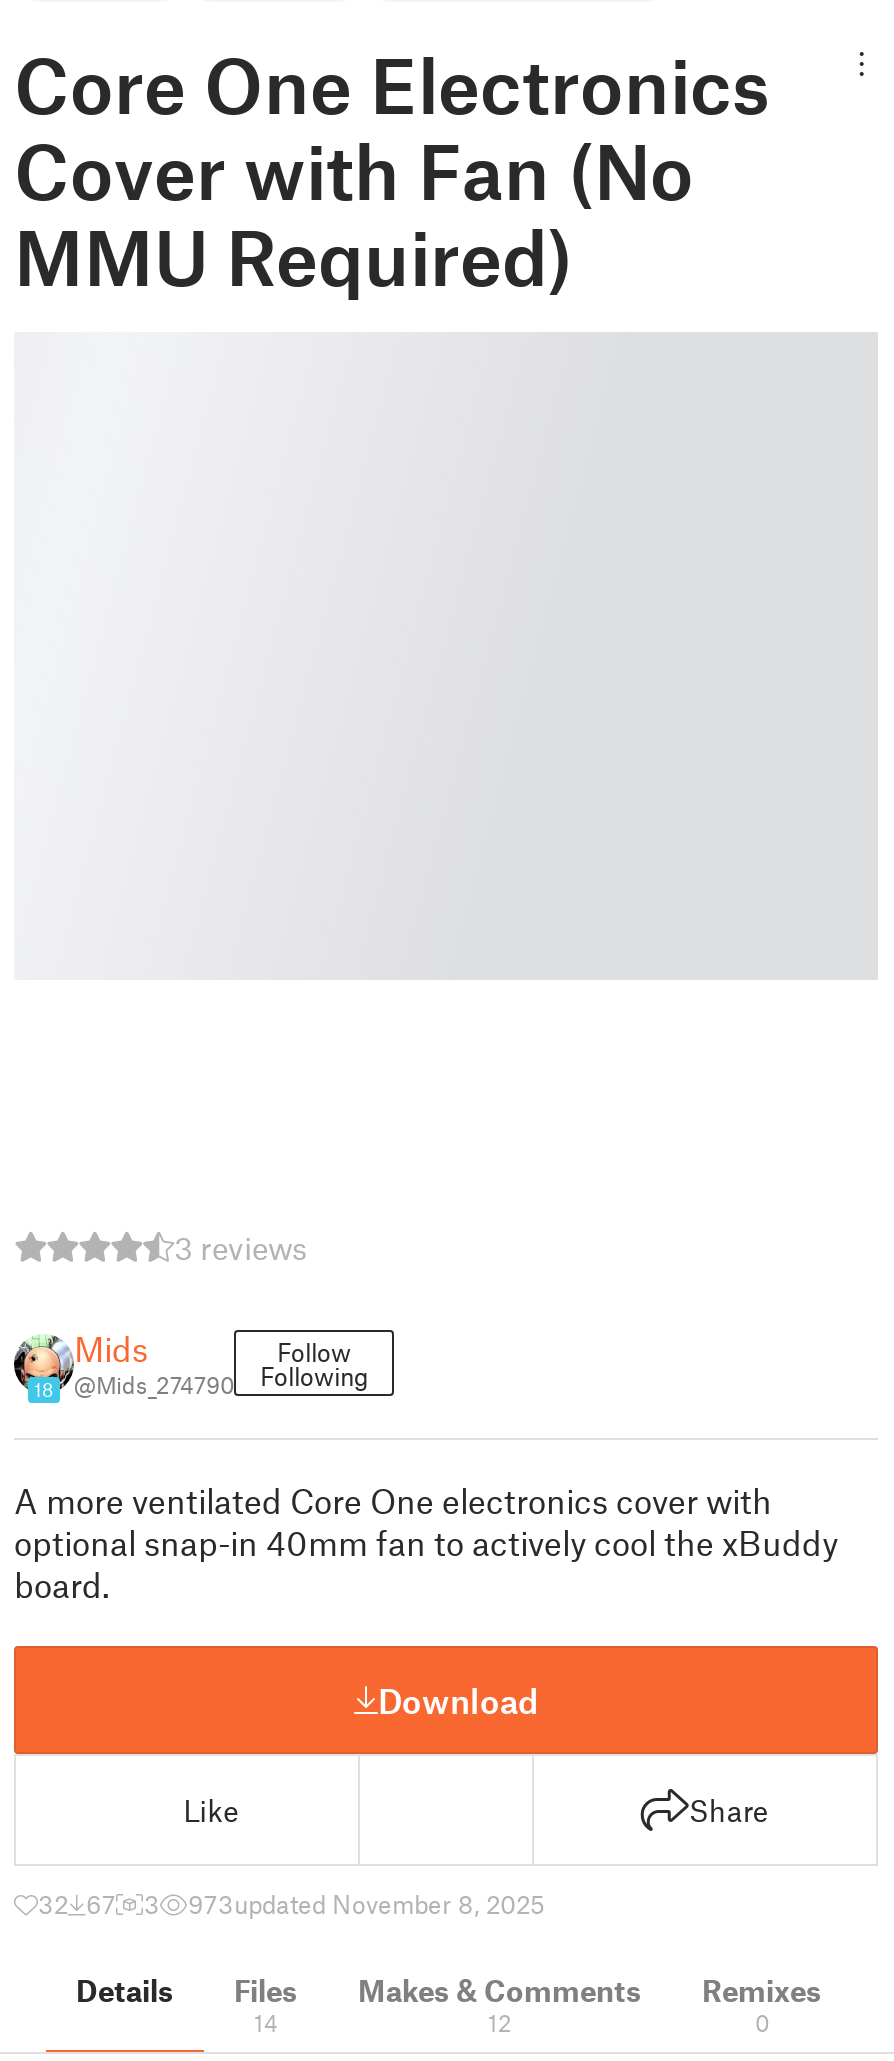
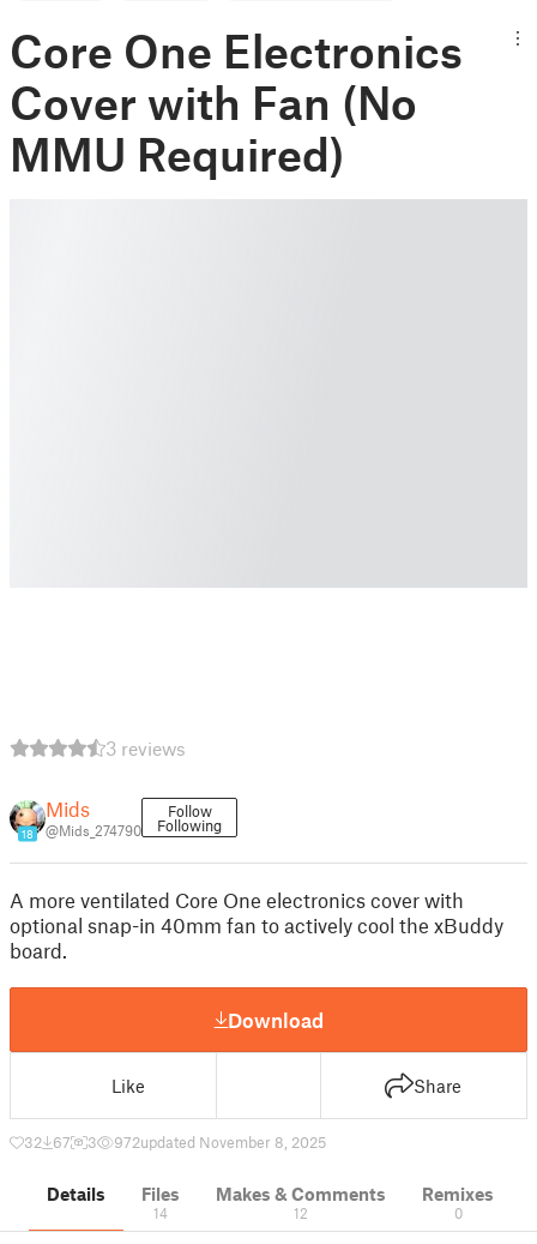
[188,1888,544,1920] 973updated November 8, 2025 -> [114,1132,326,1152] 972updated November 8, 2025

